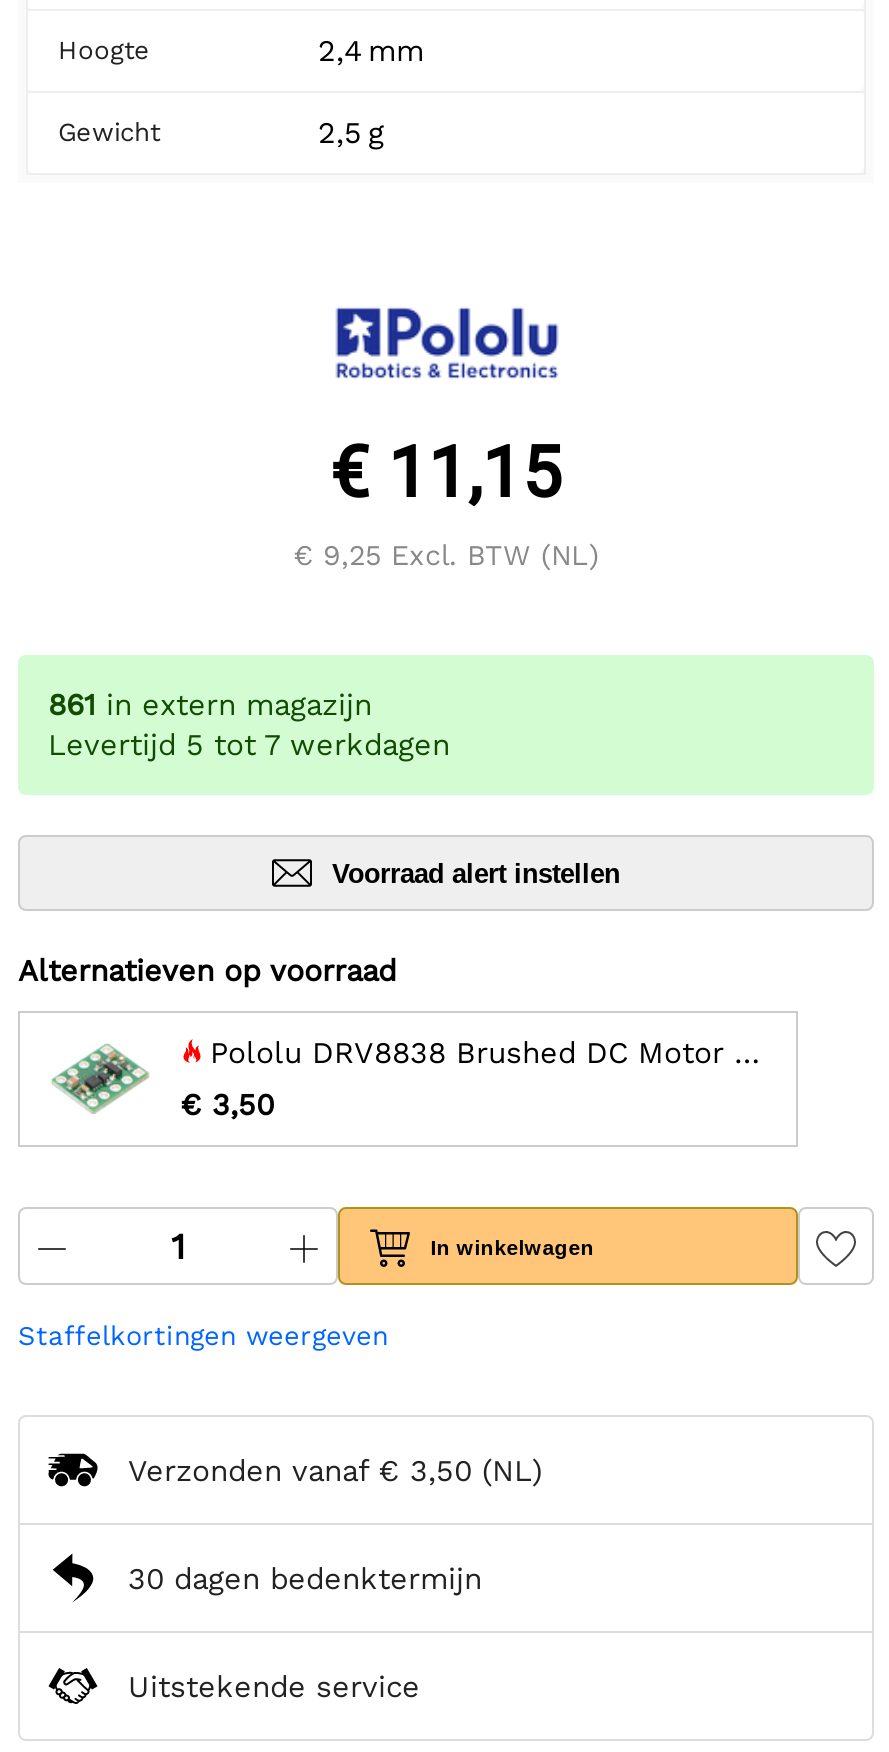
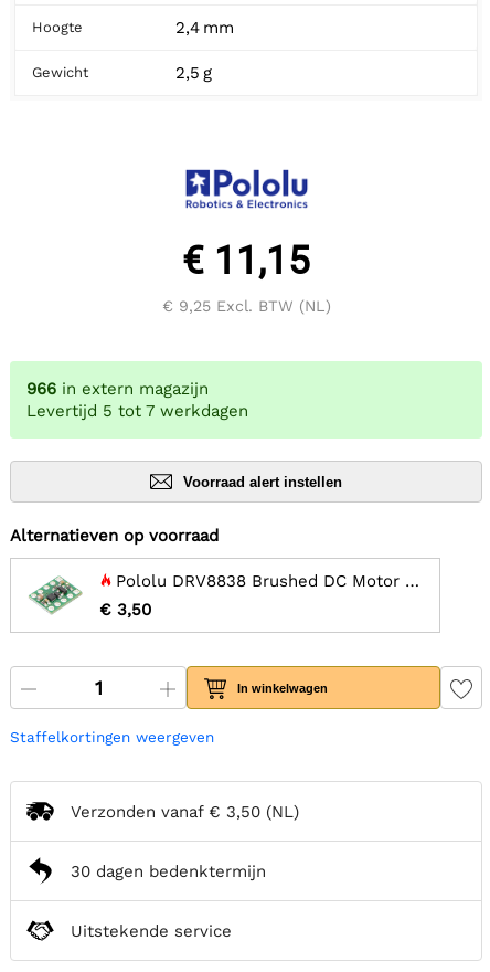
[48,688,372,724] 861 in extern magazijn -> [26,379,209,399] 966 in extern magazijn

